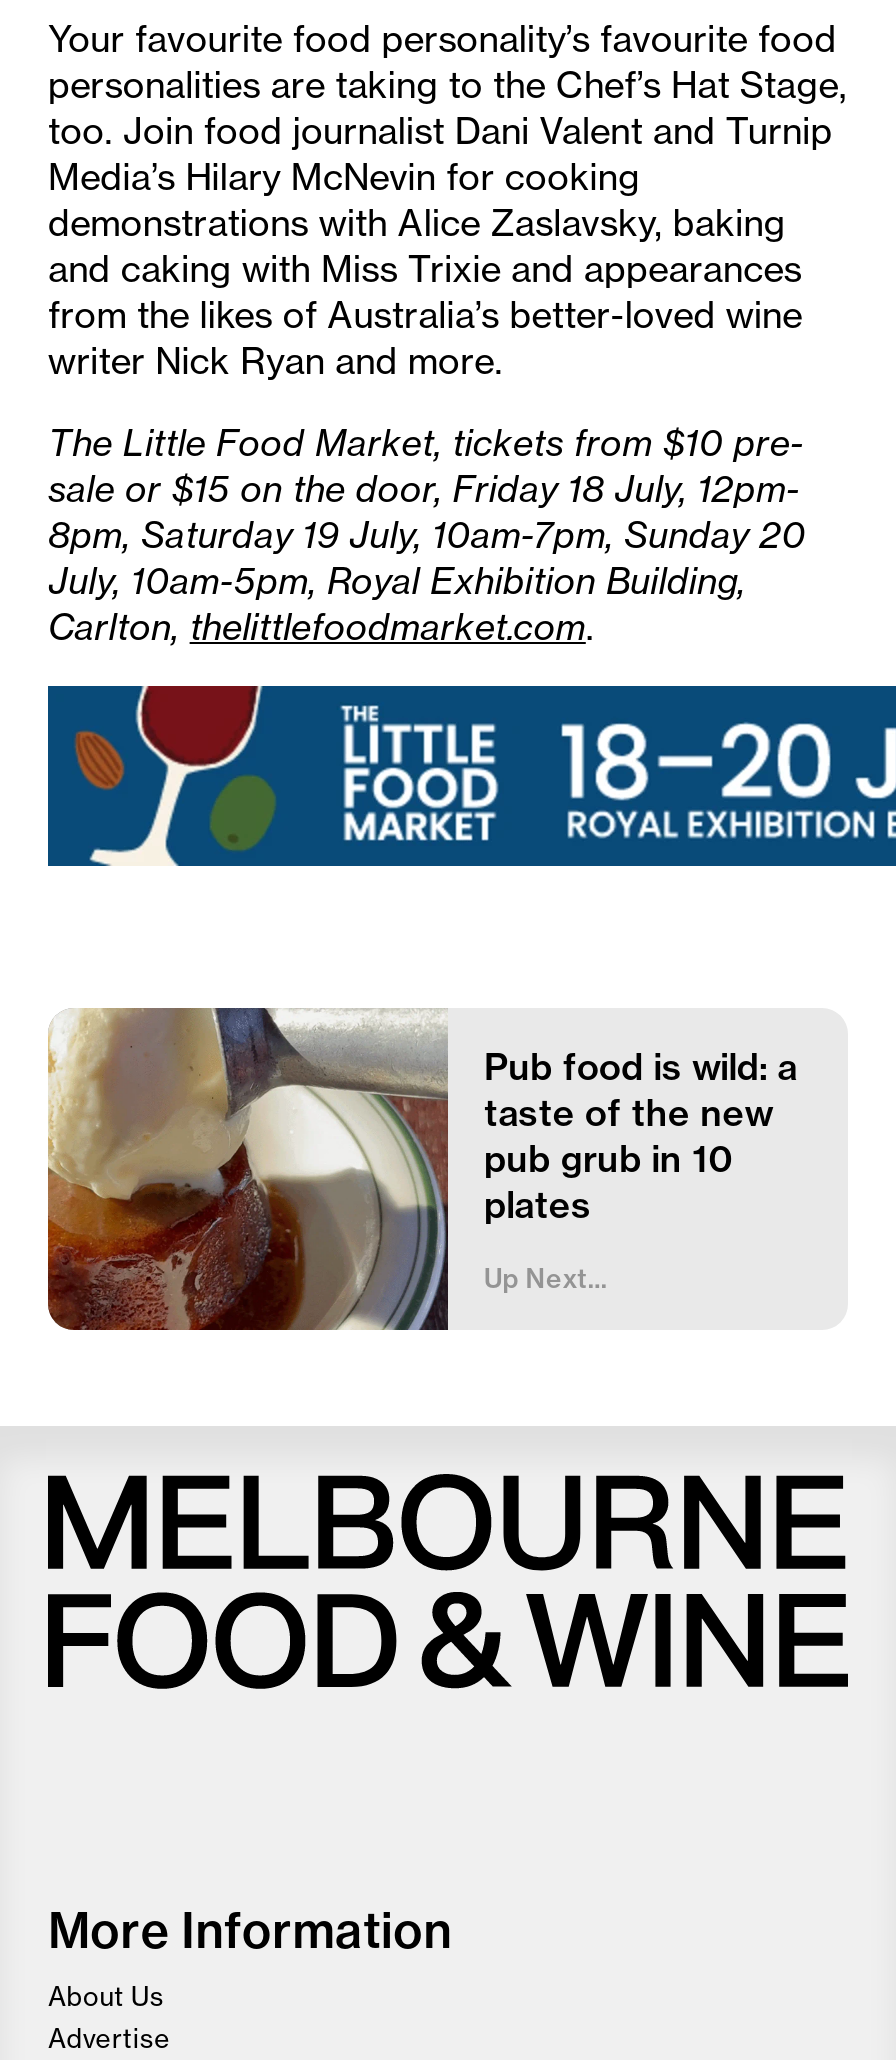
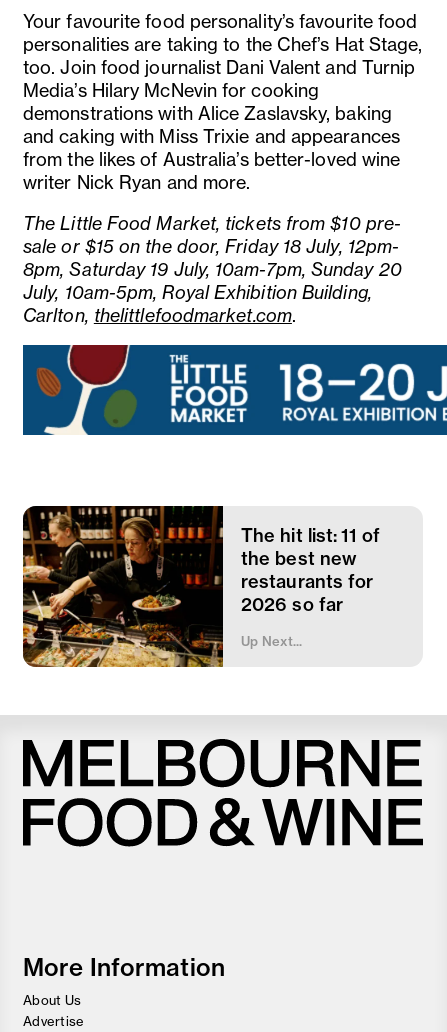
[46,1006,797,1332] [image] | Pub food is wild: a | taste of the new | pub grub in 10 | plates -> [22,505,380,668] [image] | The hit list: 11 of | the best new | restaurants for | 2026 so far

